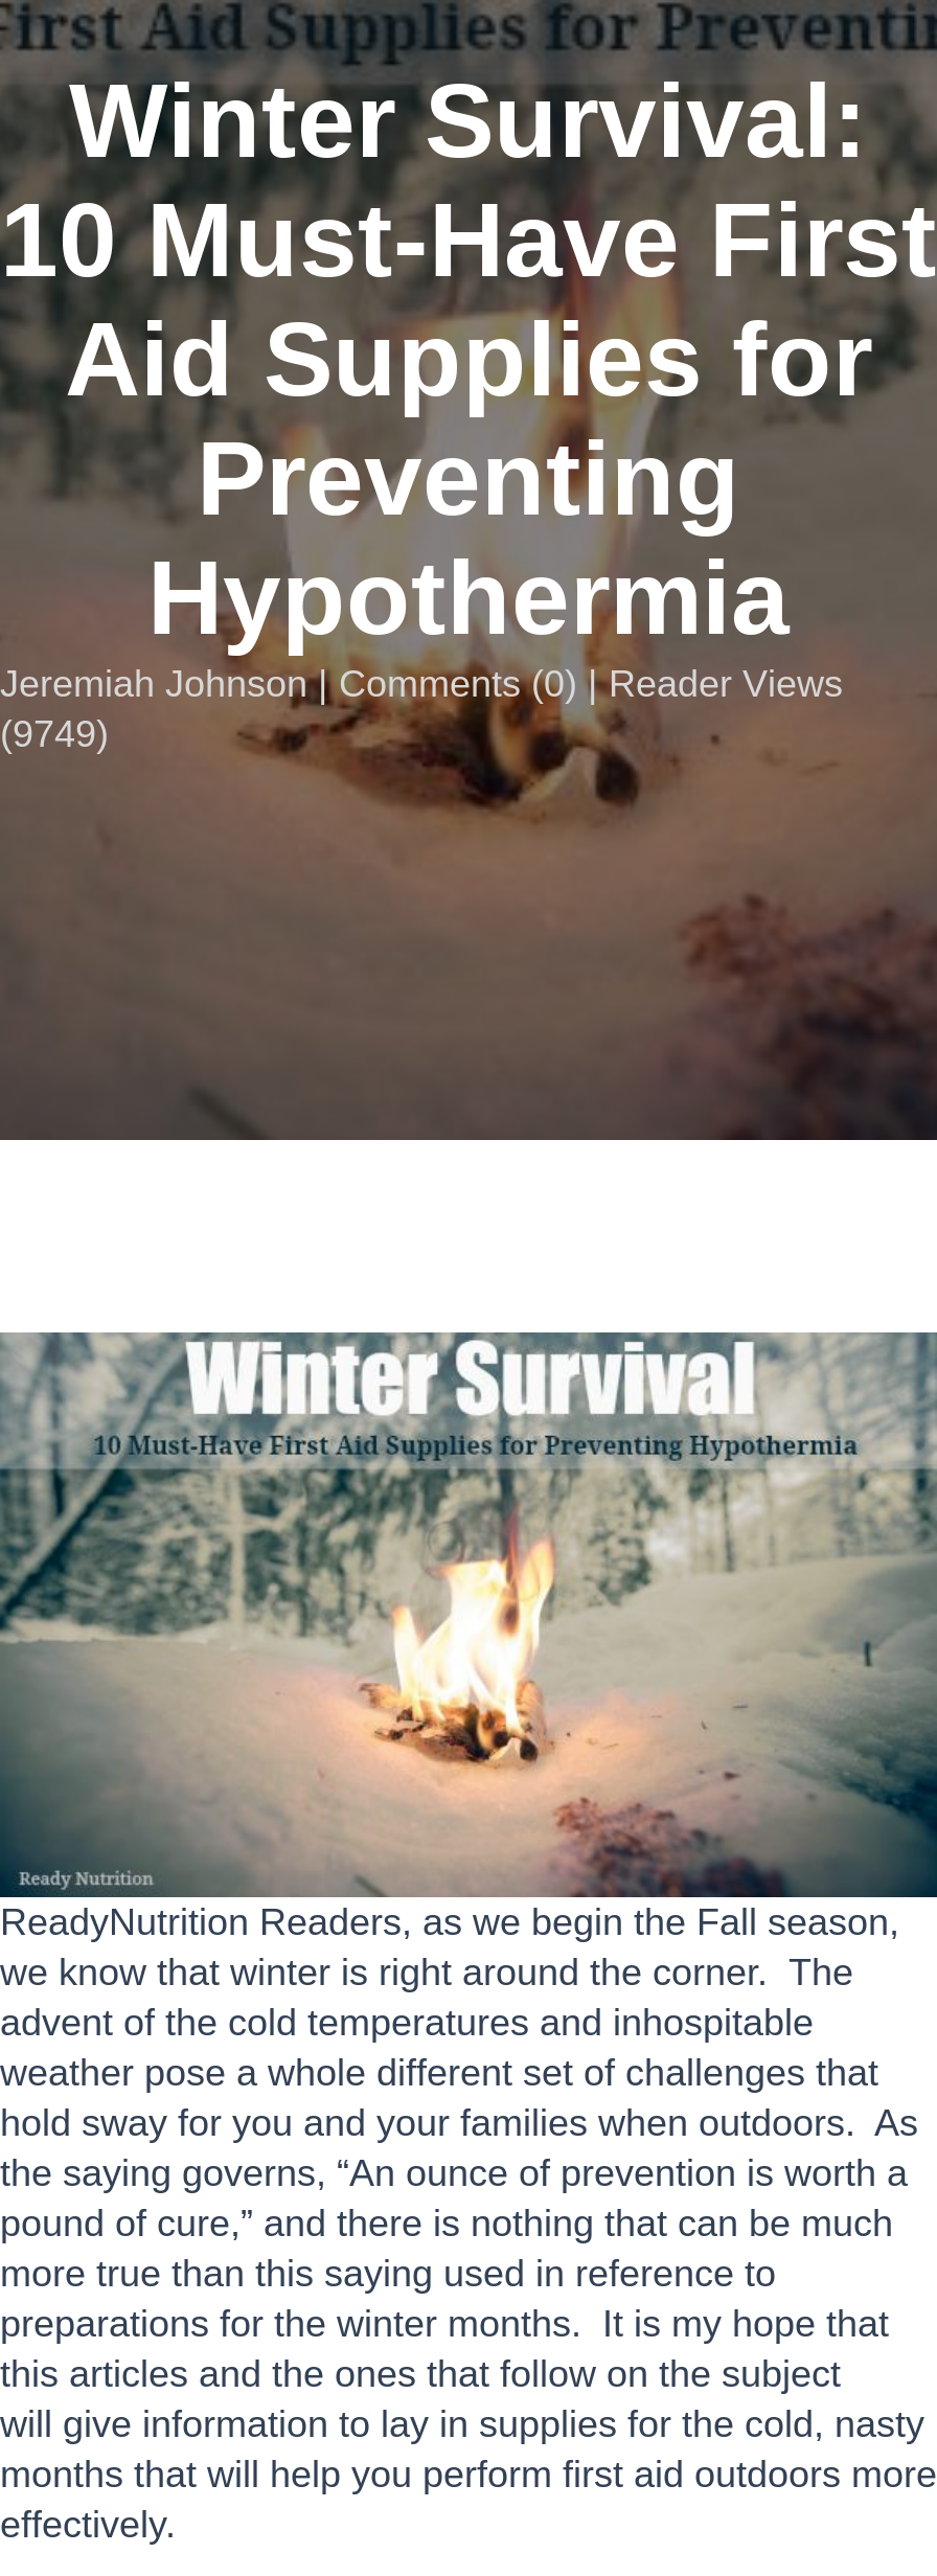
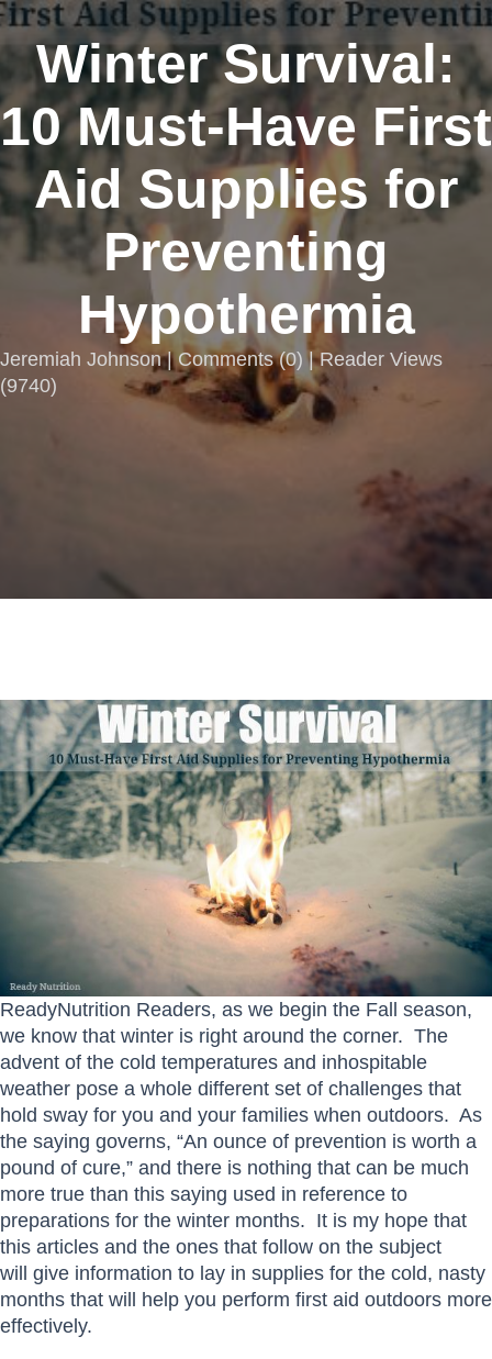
[0,712,109,756] (9749) -> [0,374,57,397] (9740)

